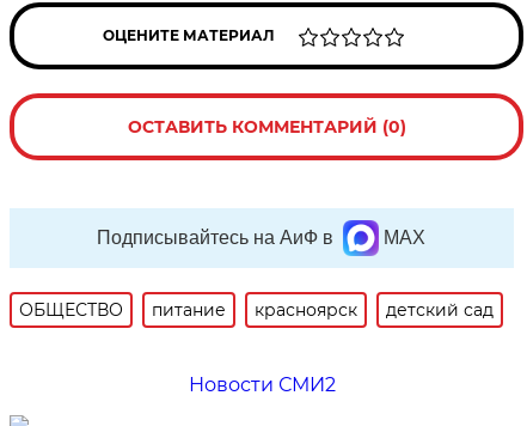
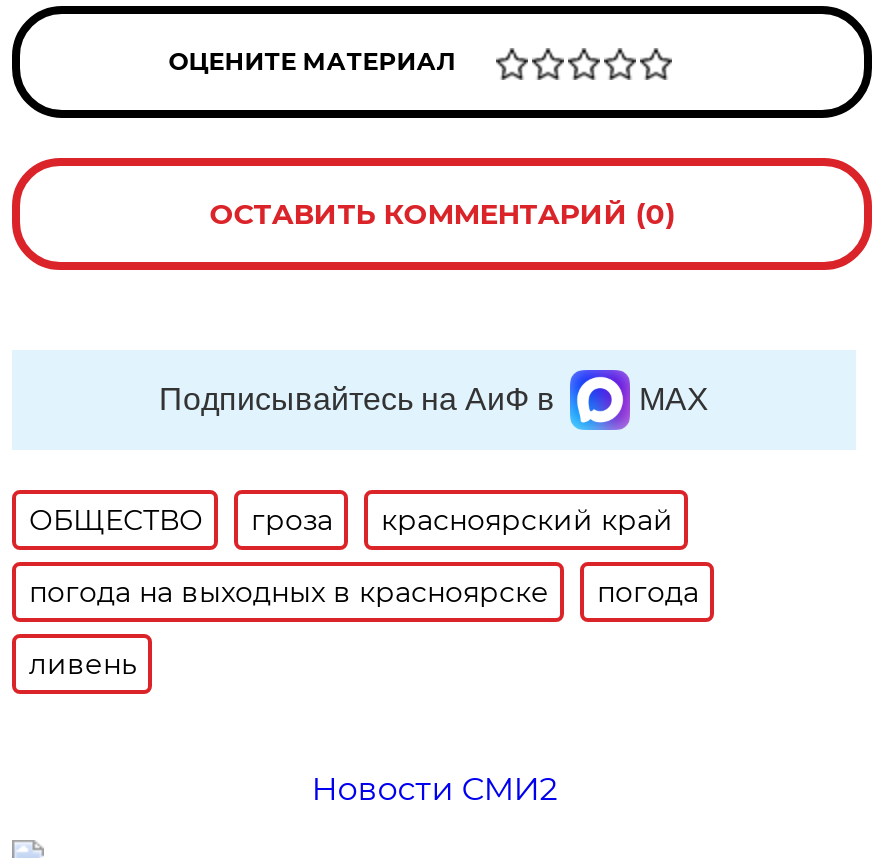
[152,299,494,321] питание | красноярск | детский сад -> [29,502,699,682] гроза | красноярский край | погода на выходных в красноярске | погода | ливень

